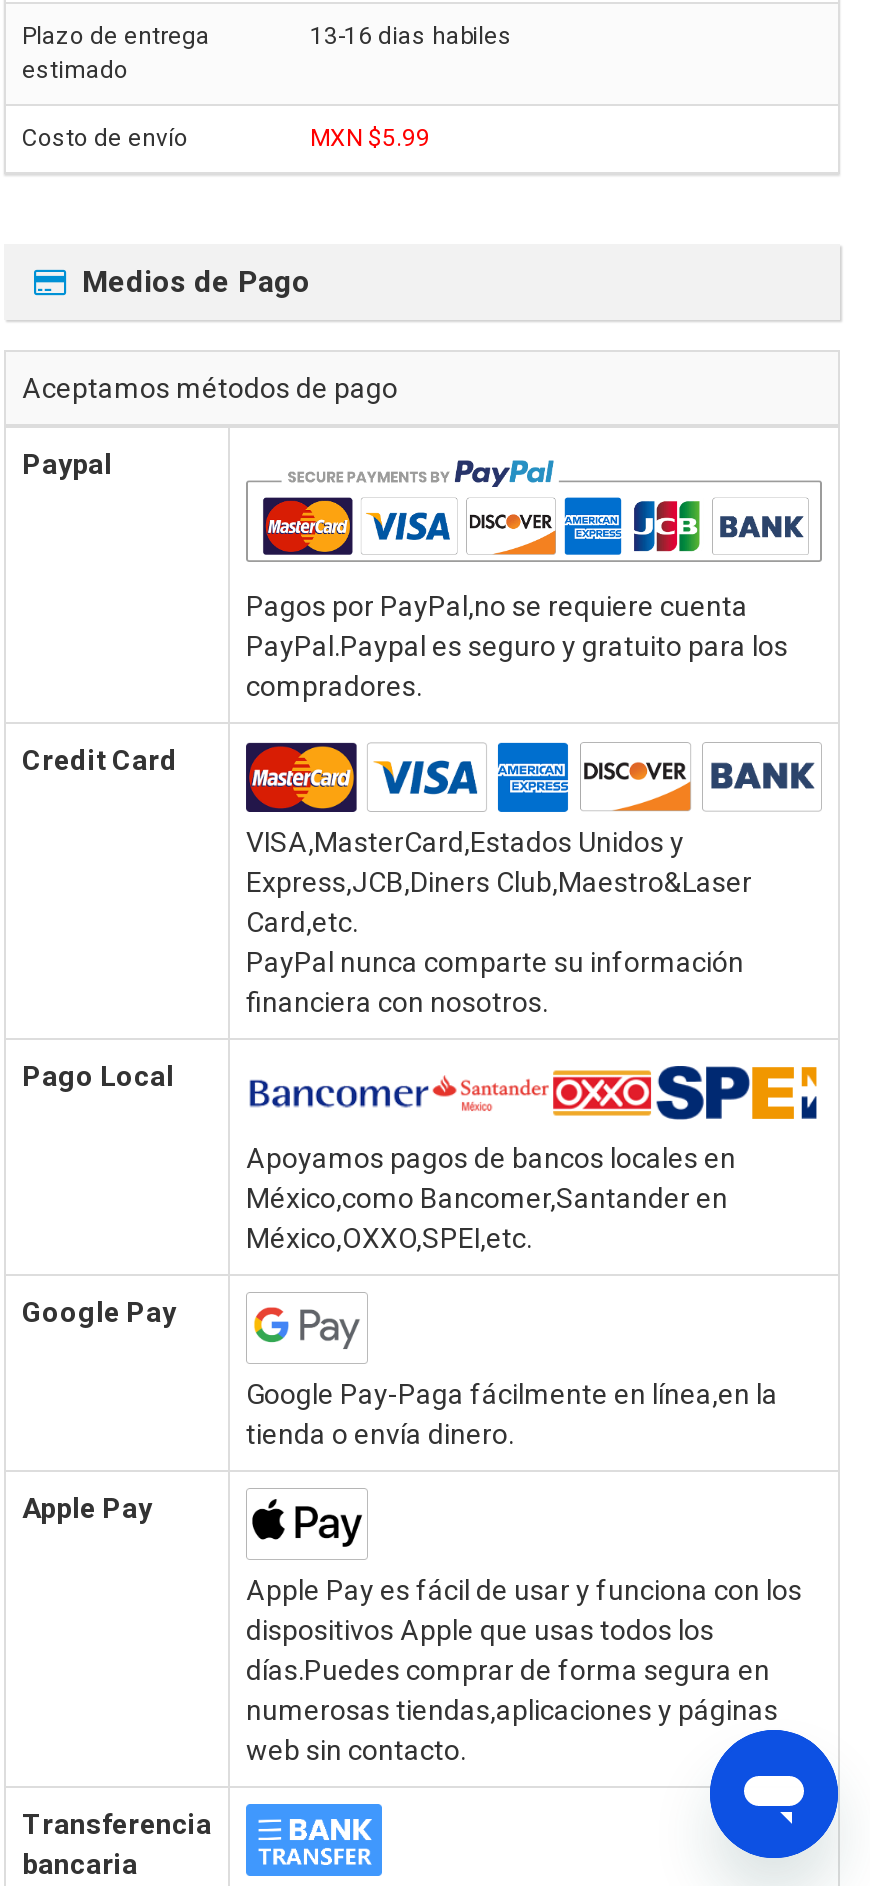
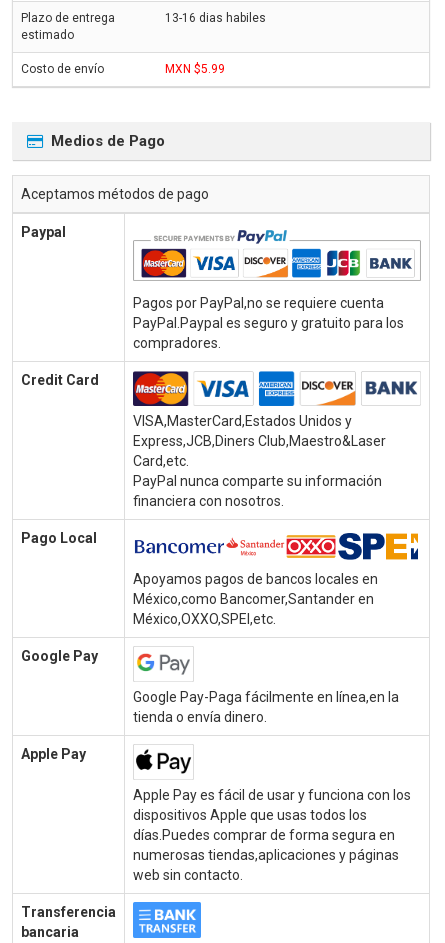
[708,1728,840,1864] [image] -> none

